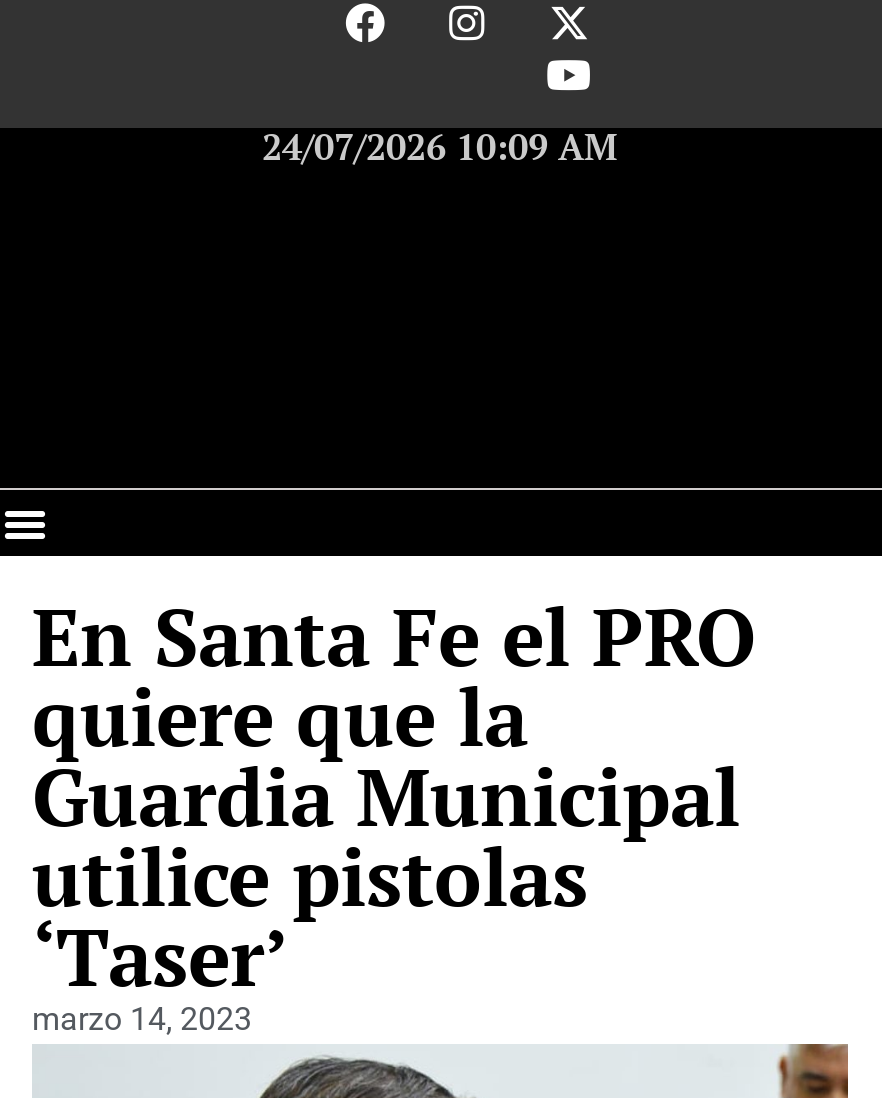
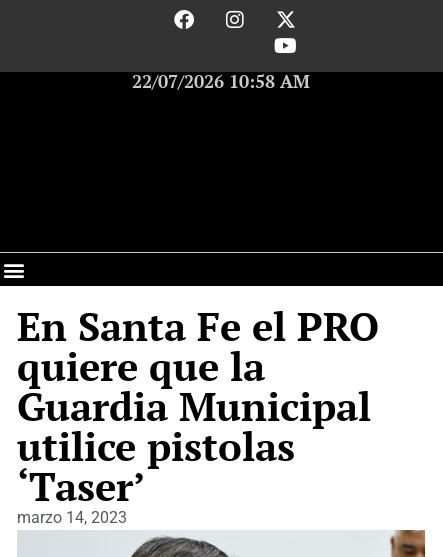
[262,122,618,170] 24/07/2026 10:09 AM -> [132,69,310,93] 22/07/2026 10:58 AM

